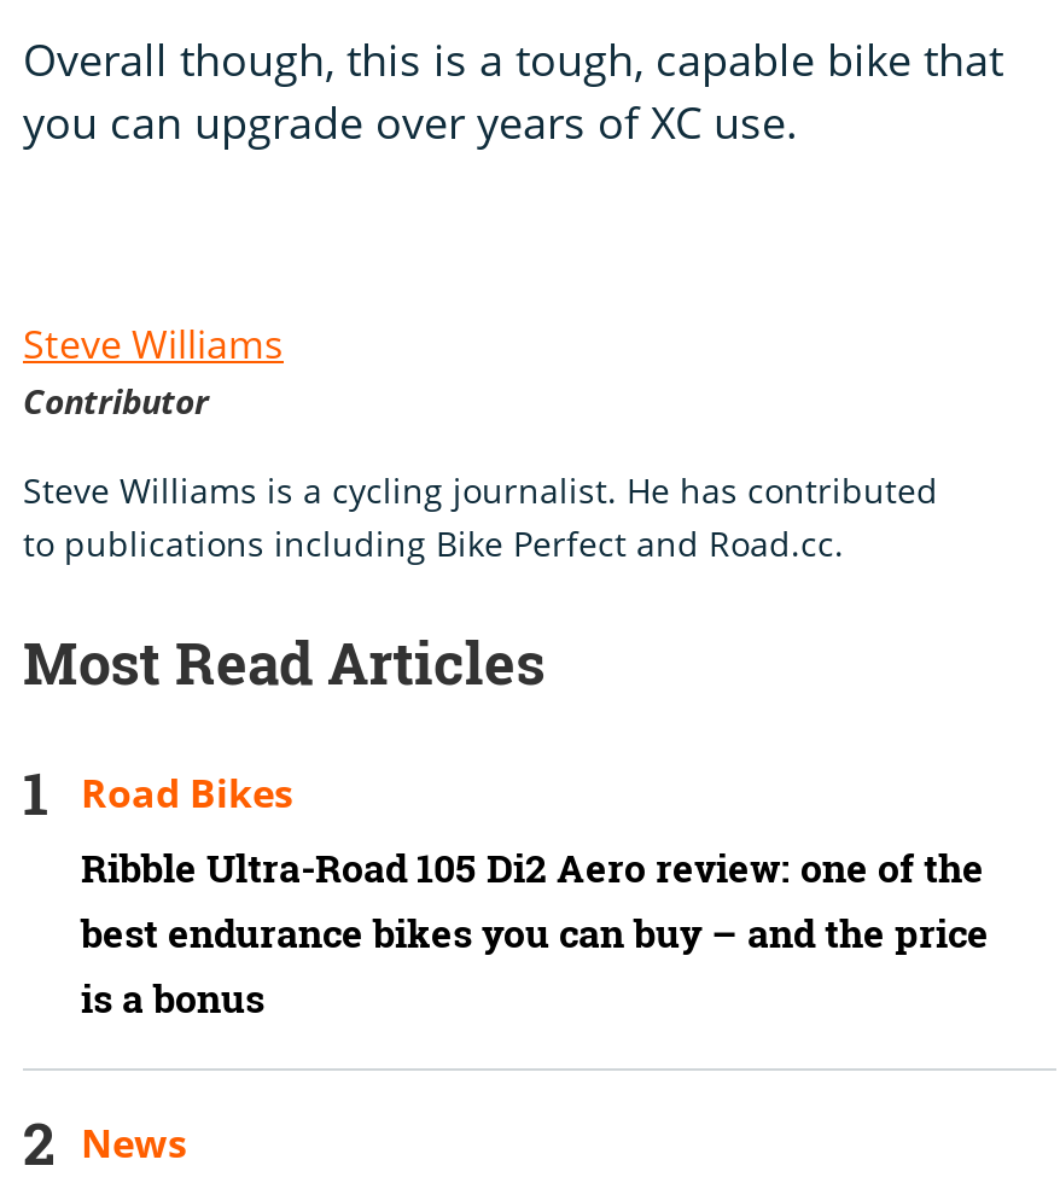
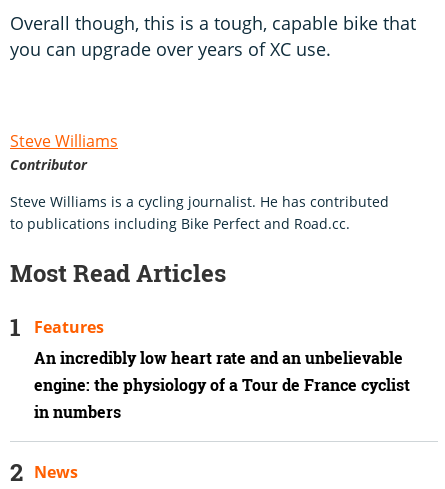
[81,768,293,821] Road Bikes -> [34,316,104,338] Features
[81,843,989,1026] Ribble Ultra-Road 105 Di2 Aero review: one of the | best endurance bikes you can buy – and the price | is a bonus -> [34,347,410,423] An incredibly low heart rate and an unbelievable | engine: the physiology of a Tour de France cyclist | in numbers

